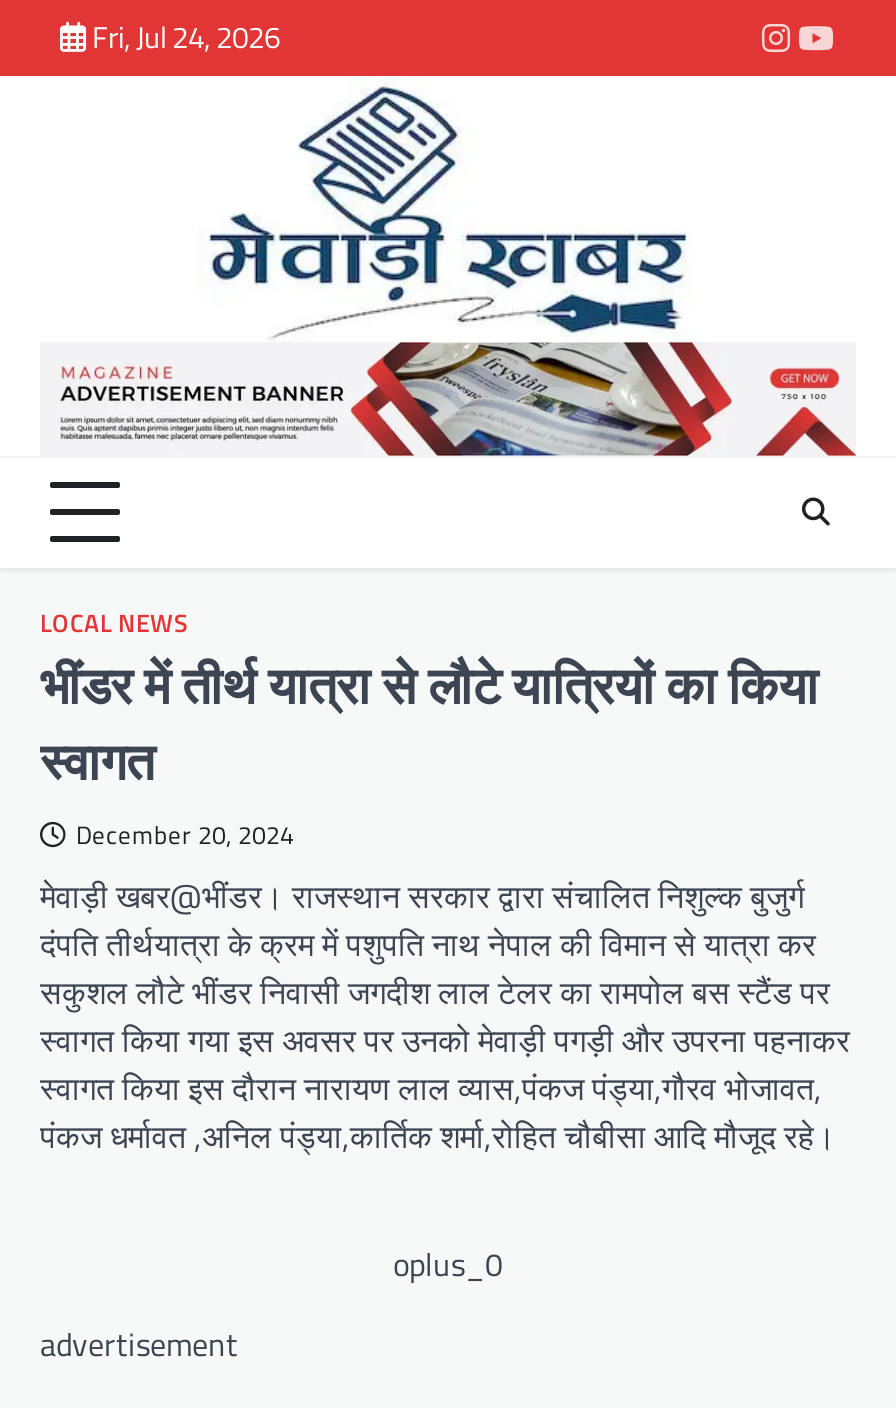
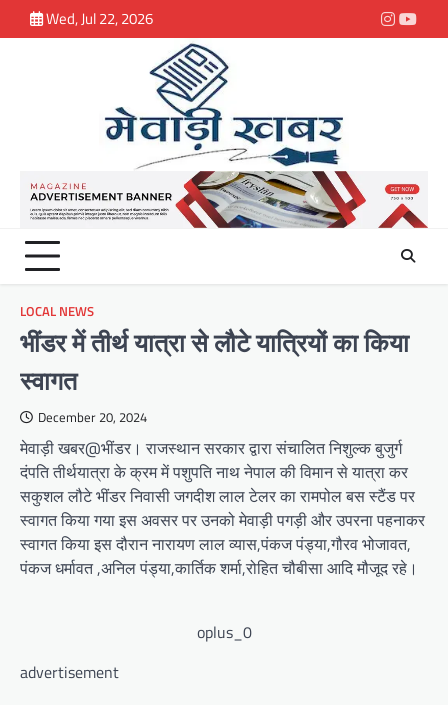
[92,14,280,60] Fri, Jul 24, 2026 -> [46,7,153,30] Wed, Jul 22, 2026

